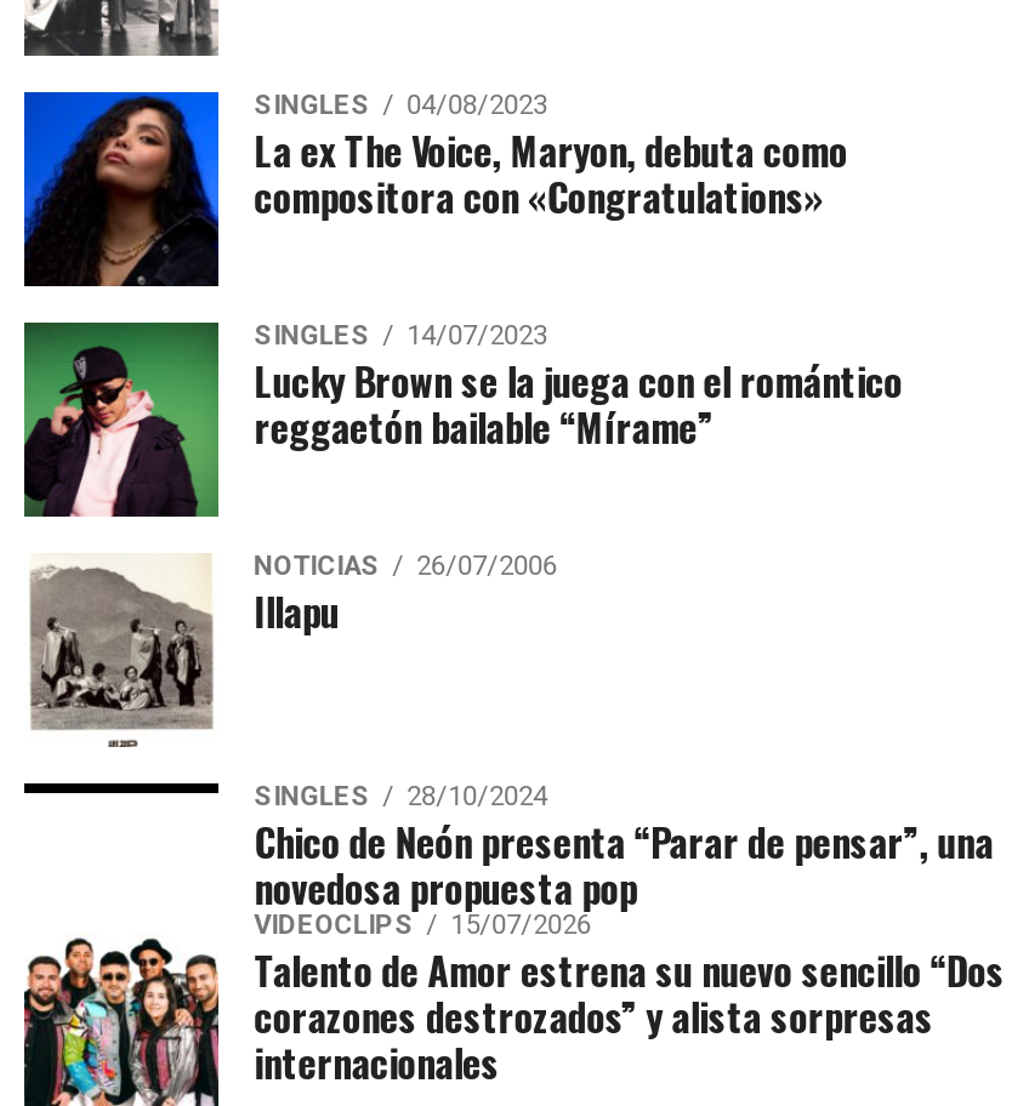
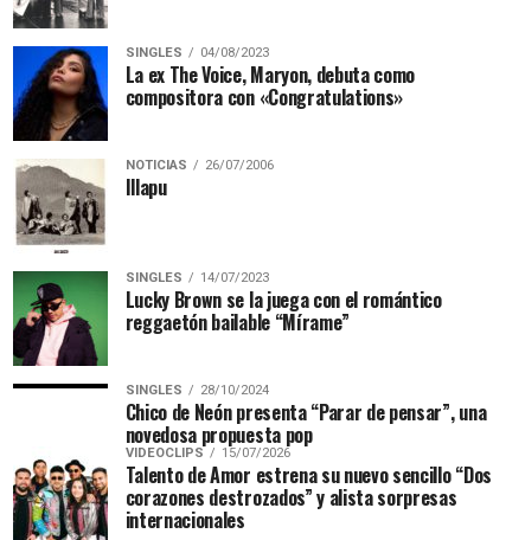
moved [22,322,903,519] -> [12,270,442,366]: [image] | SINGLES | 14/07/2023 | Lucky Brown se la juega con el romántico | reggaetón bailable “Mírame”
moved [24,552,557,749] -> [13,157,273,253]: [image] | NOTICIAS | 26/07/2006 | Illapu

